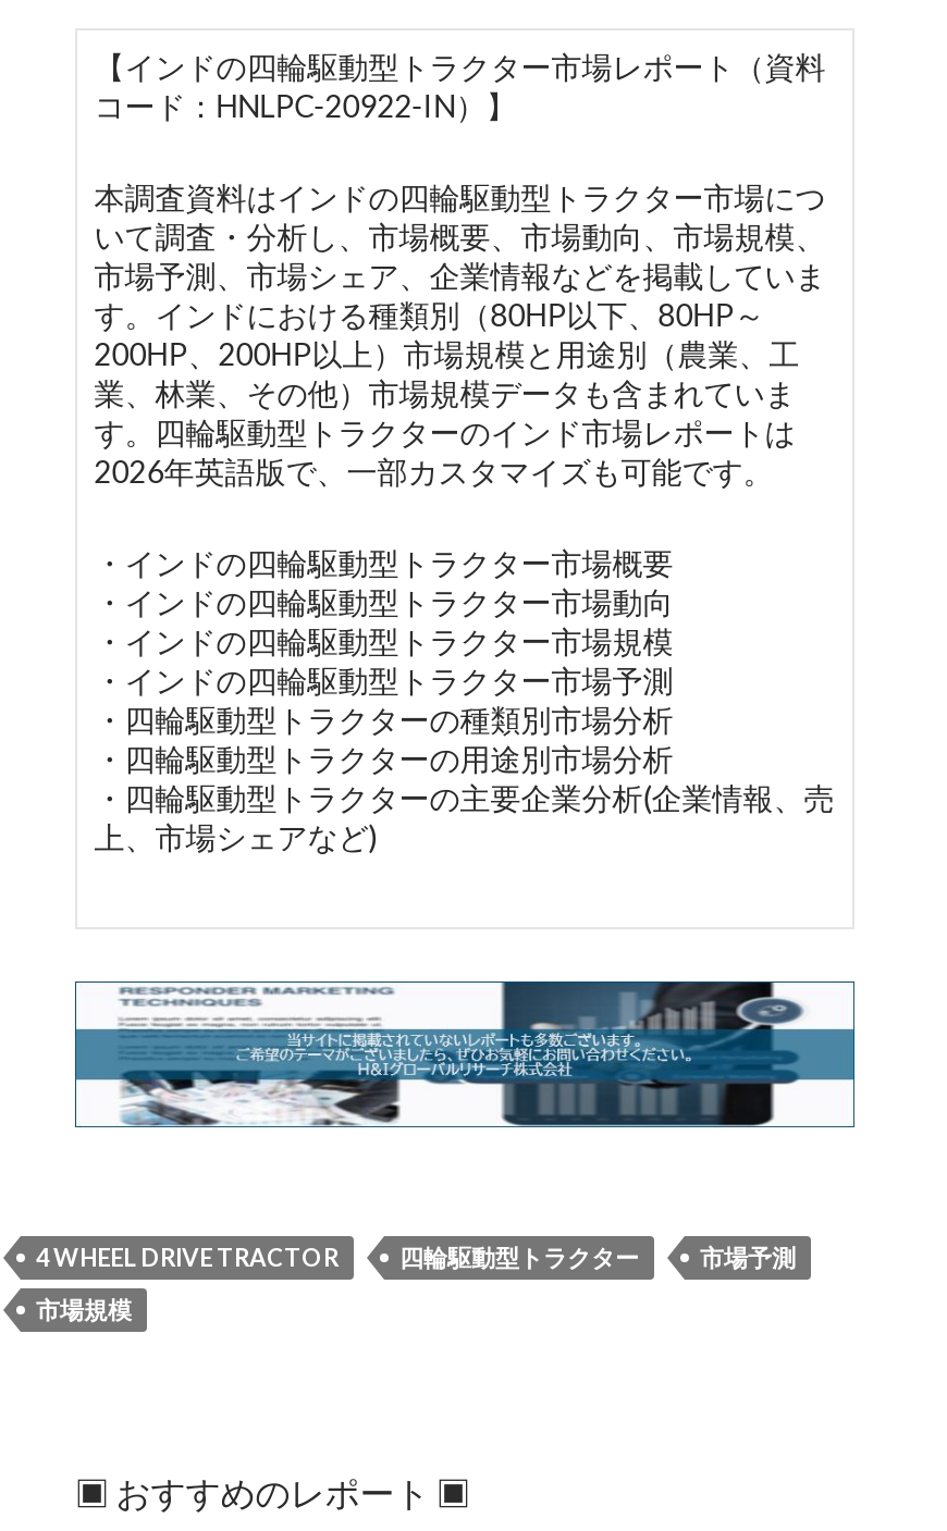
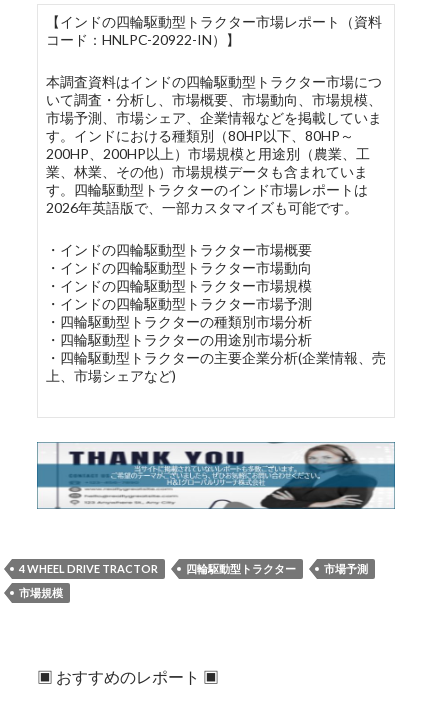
[116,981,813,1129] [image] -> [55,441,377,509] [image]

